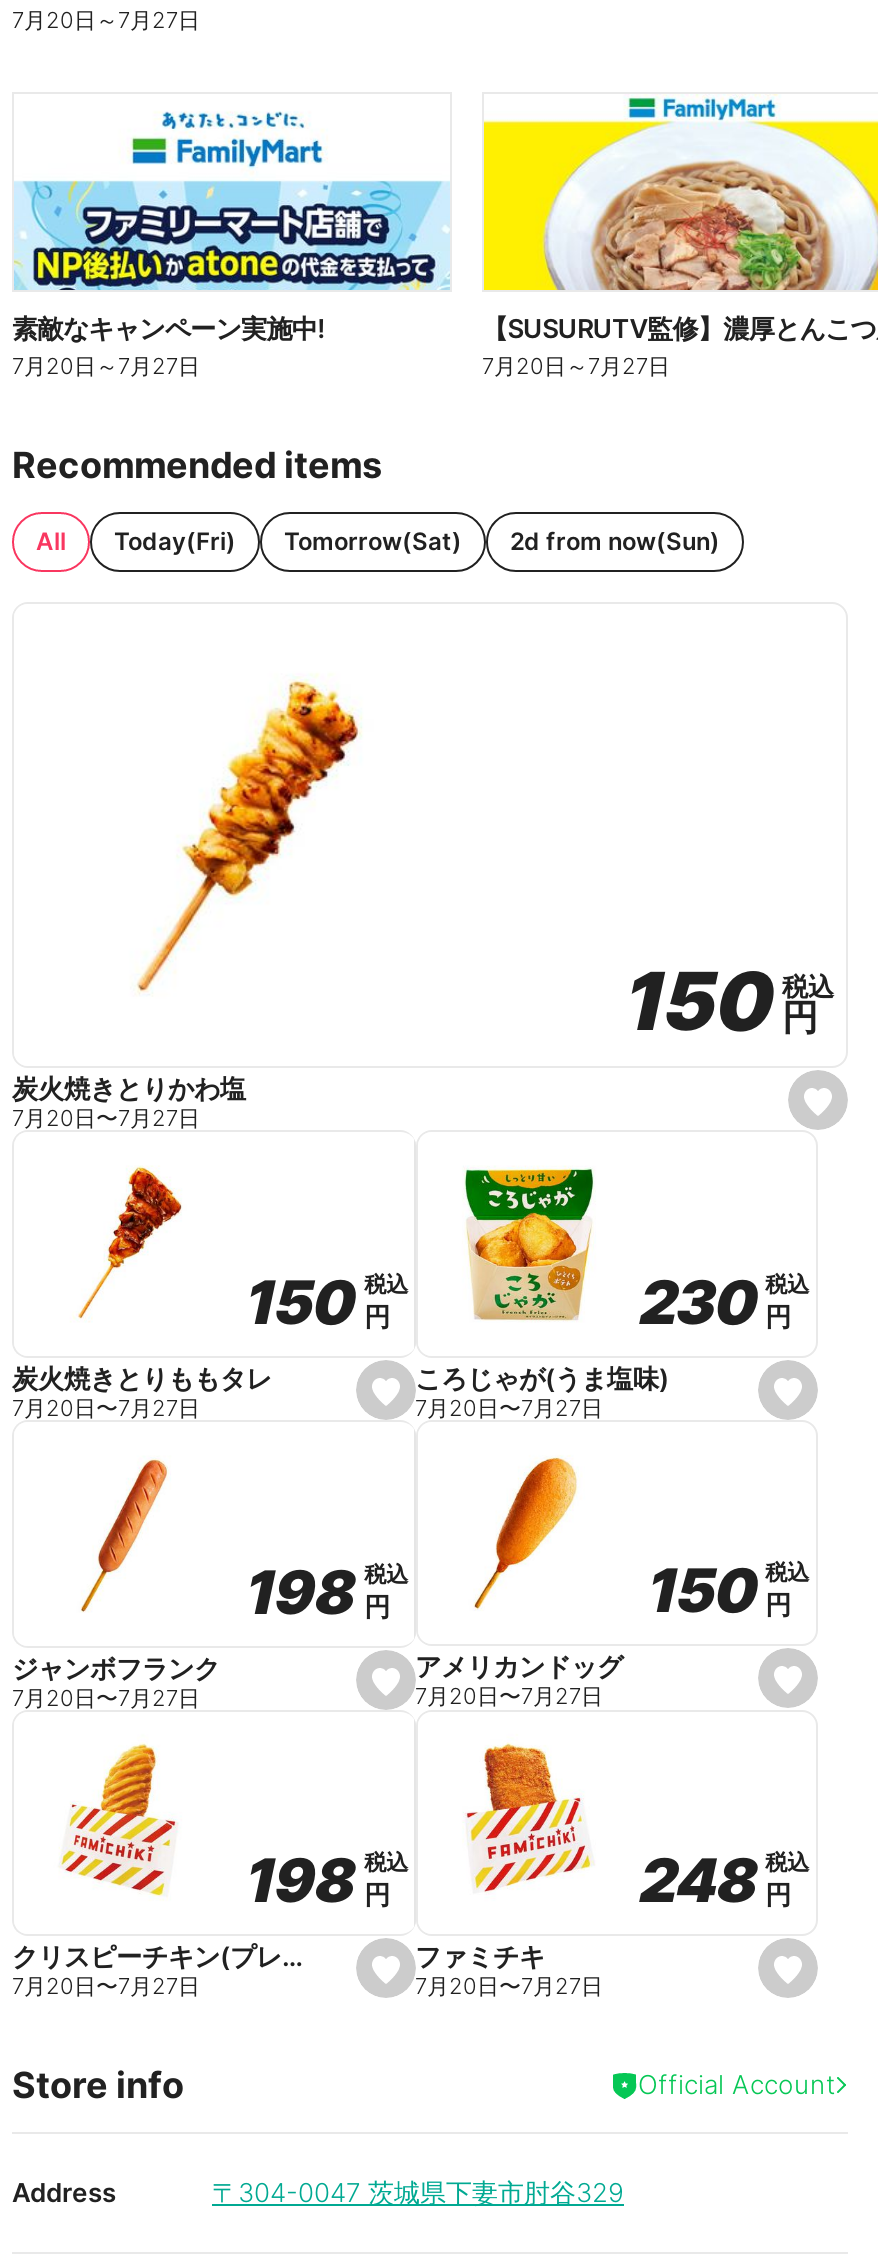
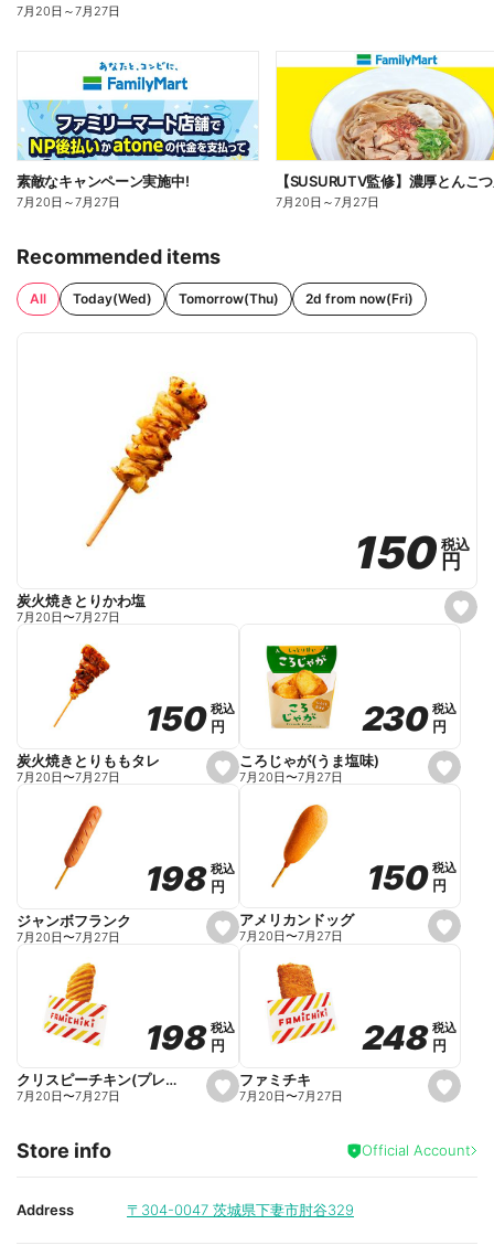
[114,525,720,555] Today(Fri) | Tomorrow(Sat) | 2d from now(Sun) -> [73,290,414,306] Today(Wed) | Tomorrow(Thu) | 2d from now(Fri)

